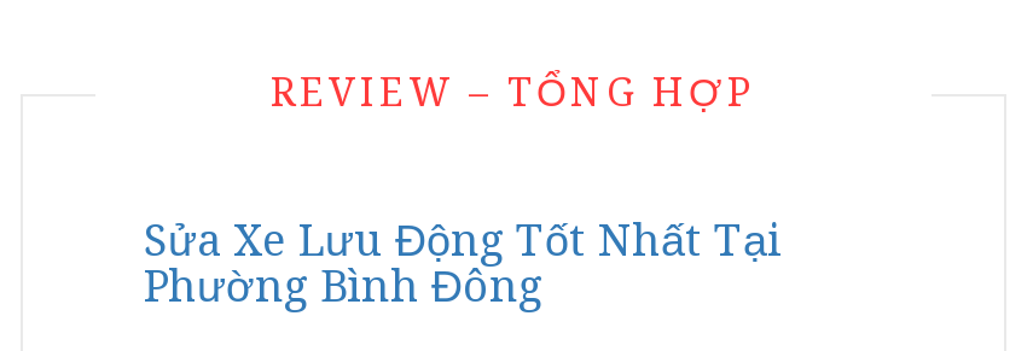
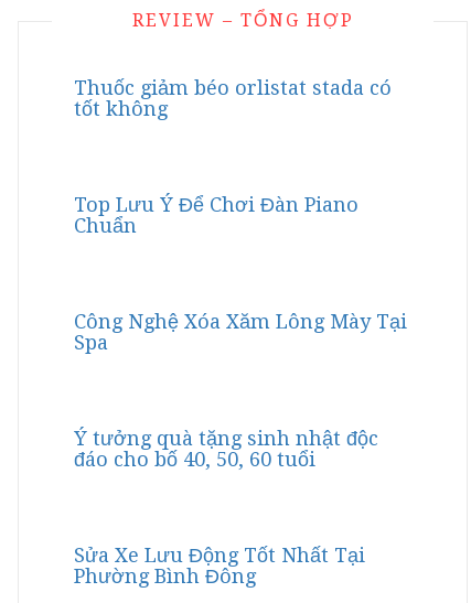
none -> [74,76,392,120] Thuốc giảm béo orlistat stada có | tốt không
none -> [74,193,358,237] Top Lưu Ý Để Chơi Đàn Piano | Chuẩn
none -> [74,310,407,354] Công Nghệ Xóa Xăm Lông Mày Tại | Spa
none -> [74,427,378,471] Ý tưởng quà tặng sinh nhật độc | đáo cho bố 40, 50, 60 tuổi

